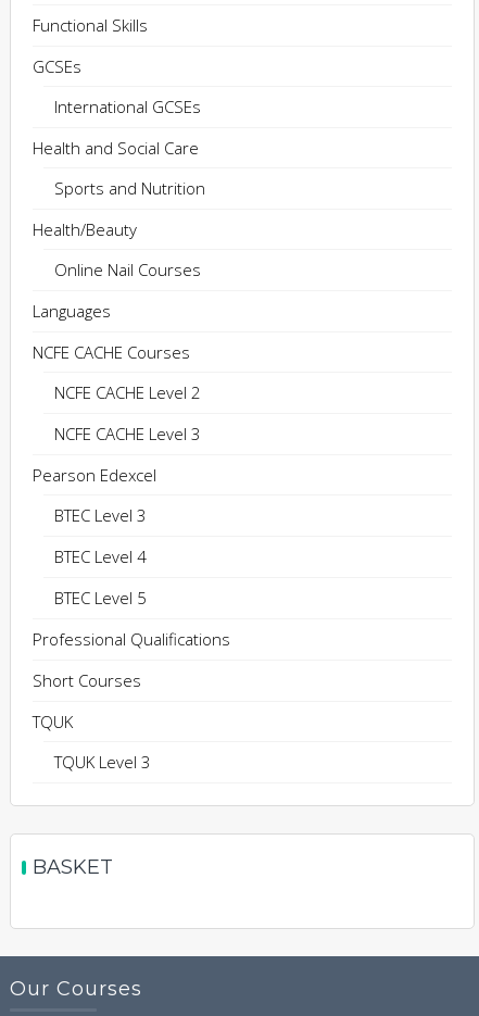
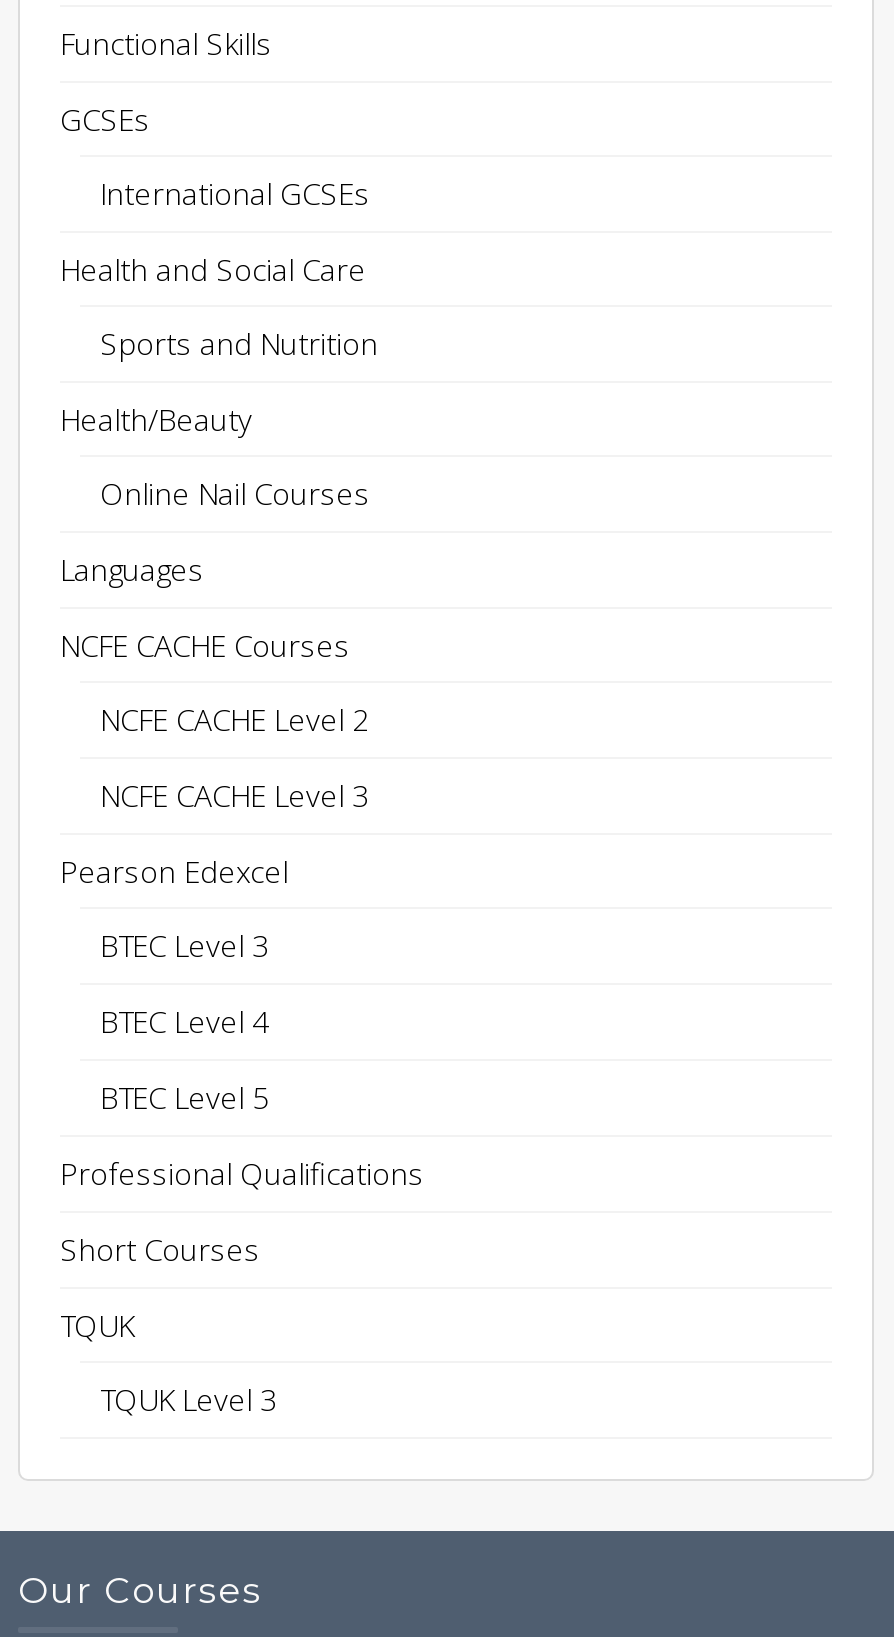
[33,855,113,879] BASKET -> none

